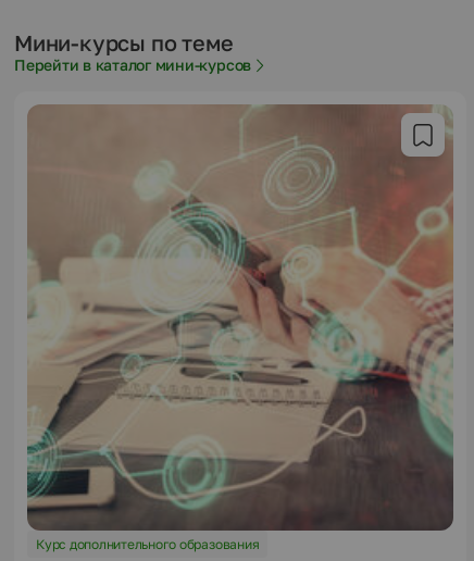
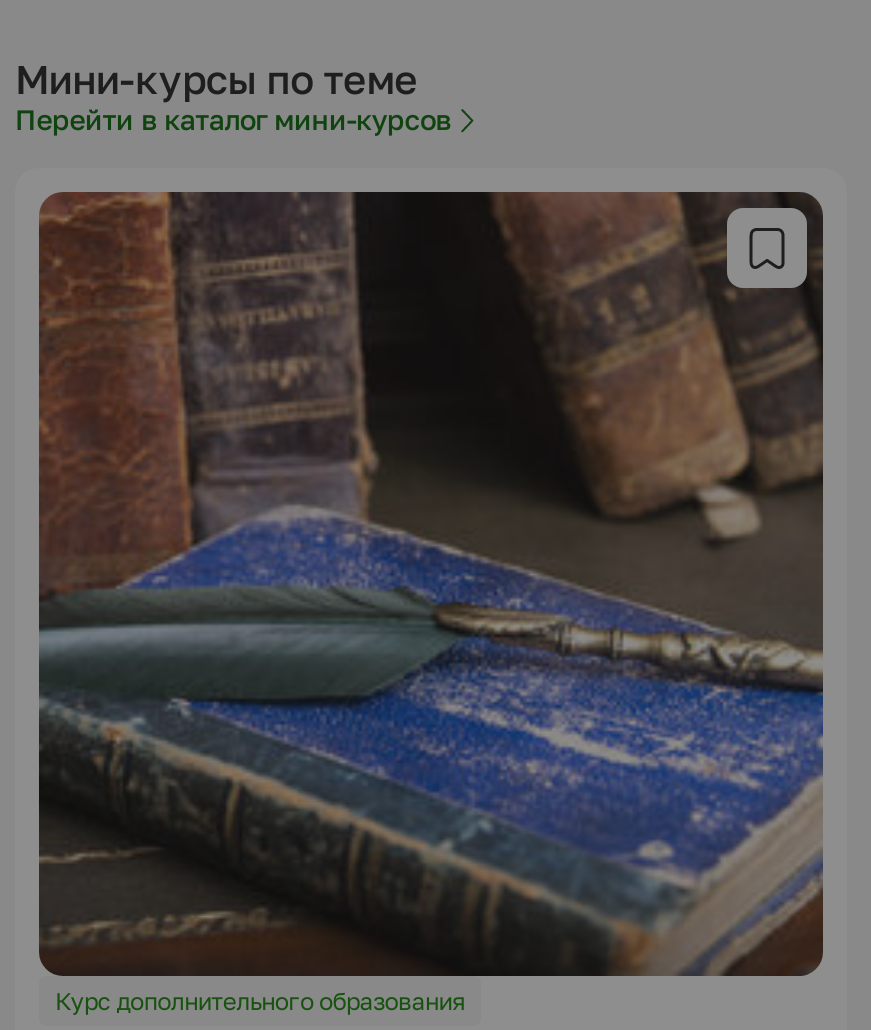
[26,103,454,532] [image] -> [37,190,825,978] [image]

